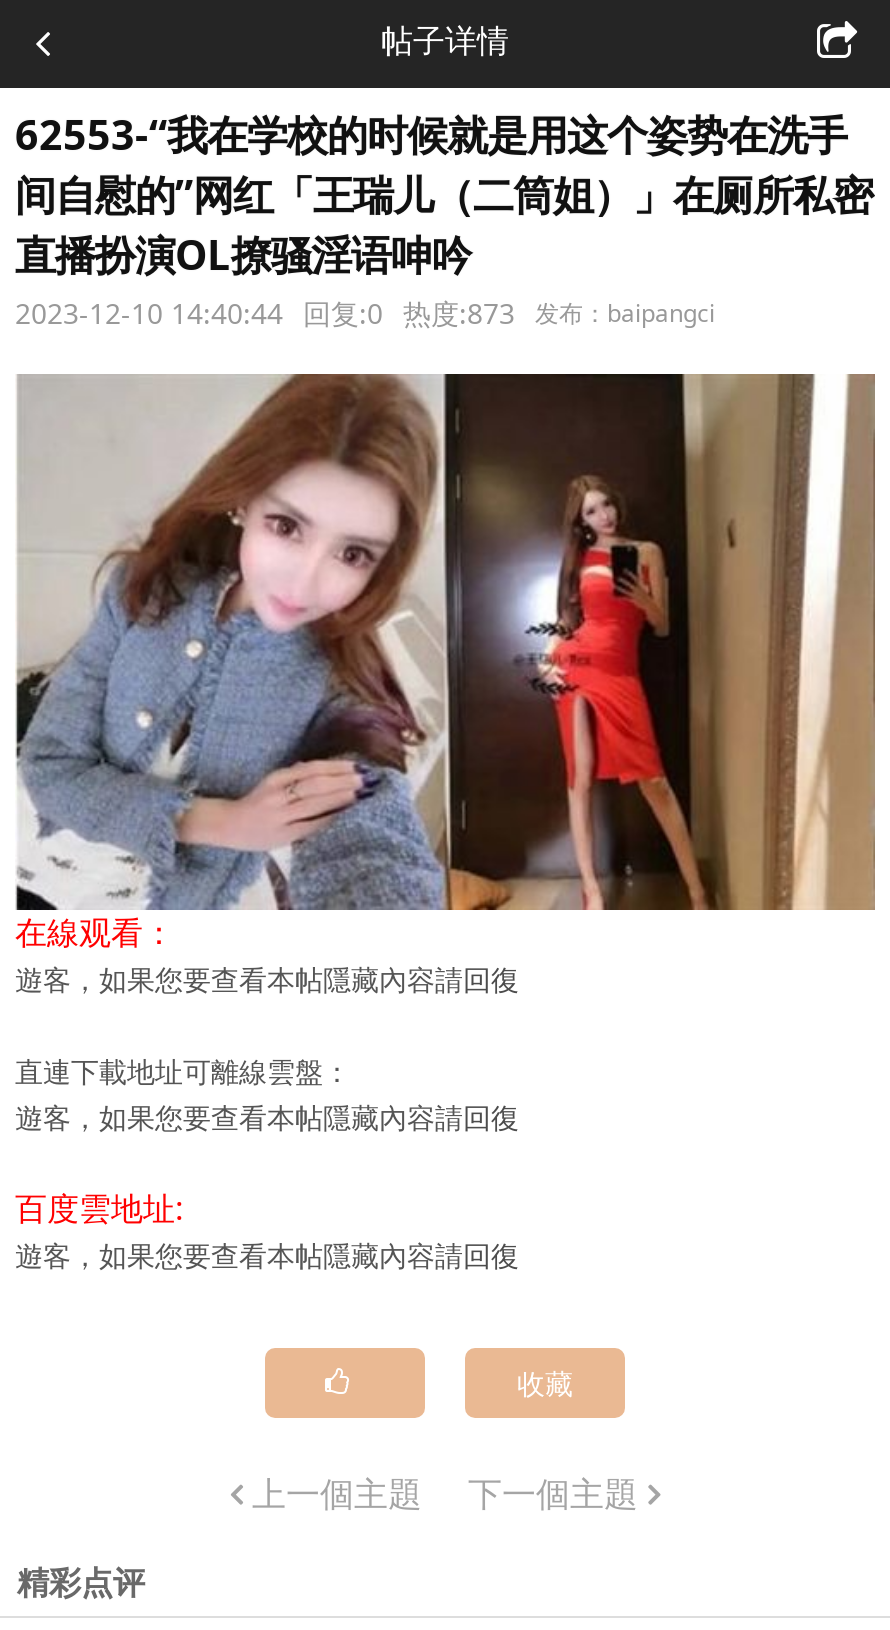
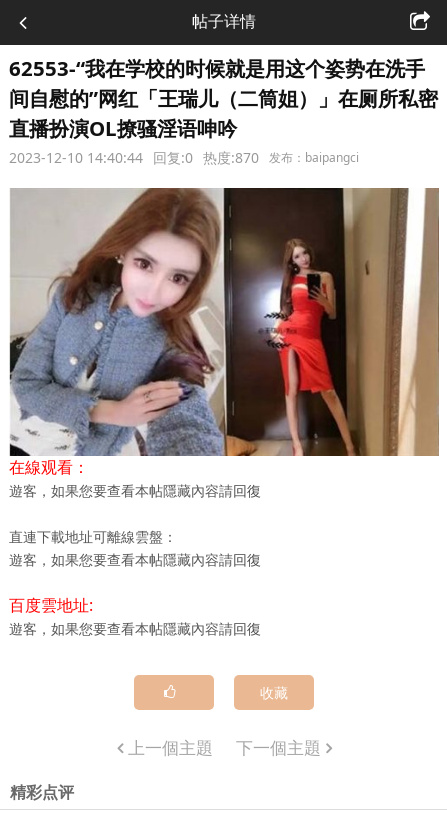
[15,294,715,332] 2023-12-10 14:40:44 回复:0 热度:873 发布：baipangci -> [9,148,359,167] 2023-12-10 14:40:44 回复:0 热度:870 发布：baipangci

